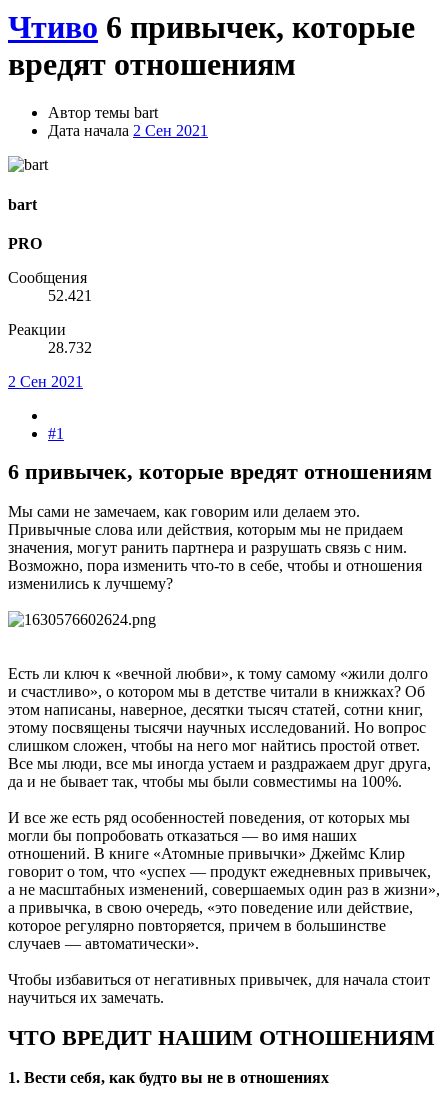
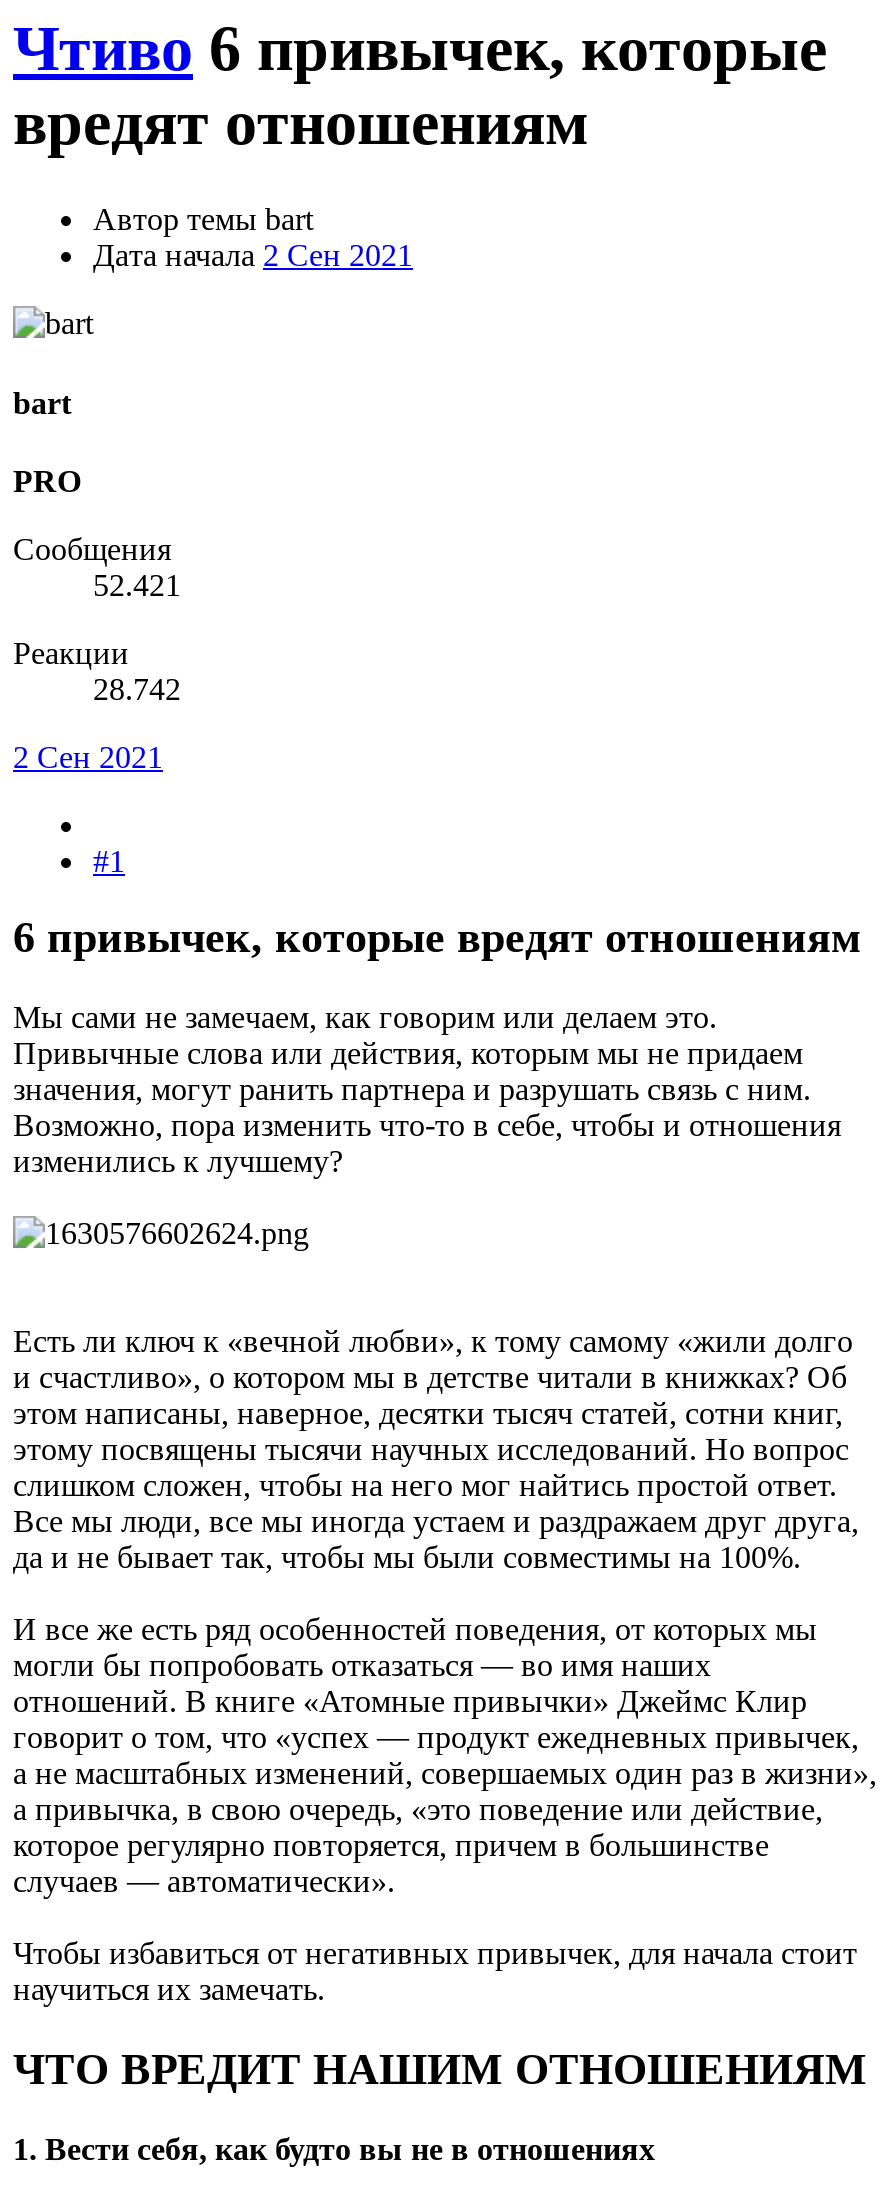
[48,339,92,356] 28.732 -> [93,672,181,706] 28.742

